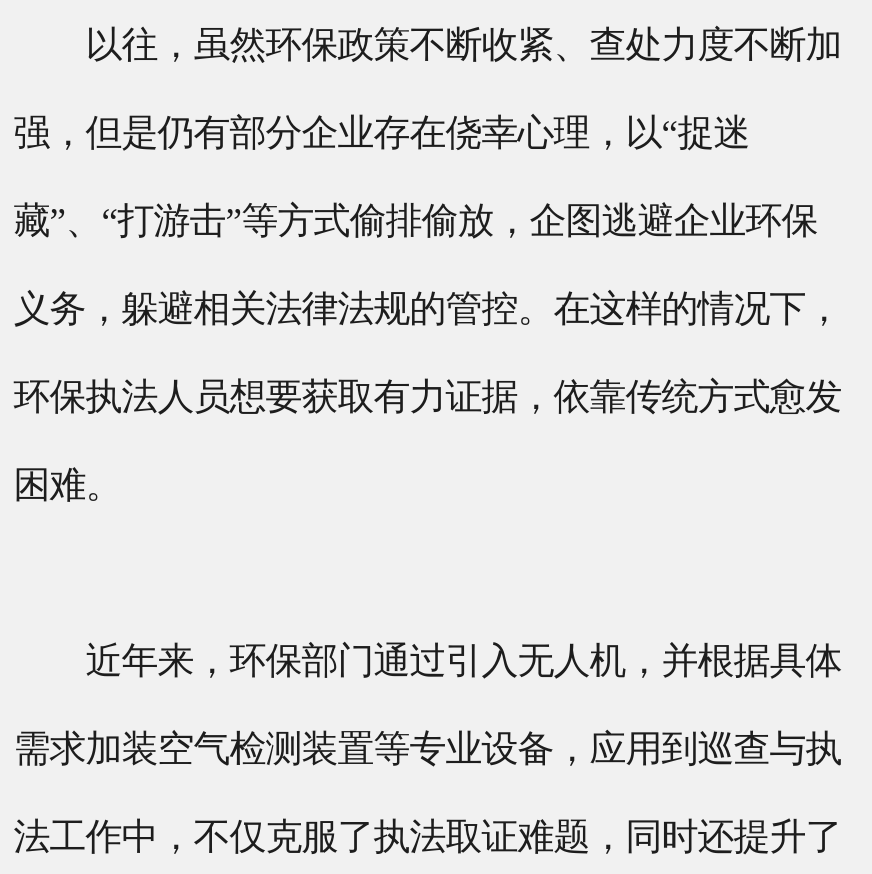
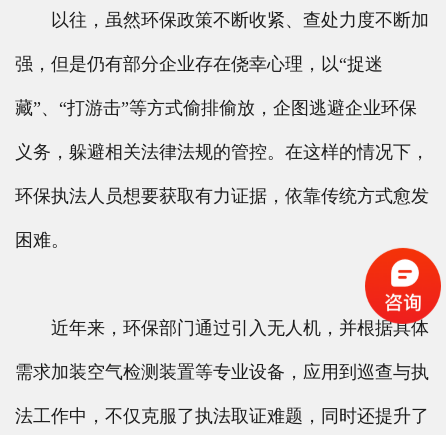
none -> [364,247,442,316] [image]

